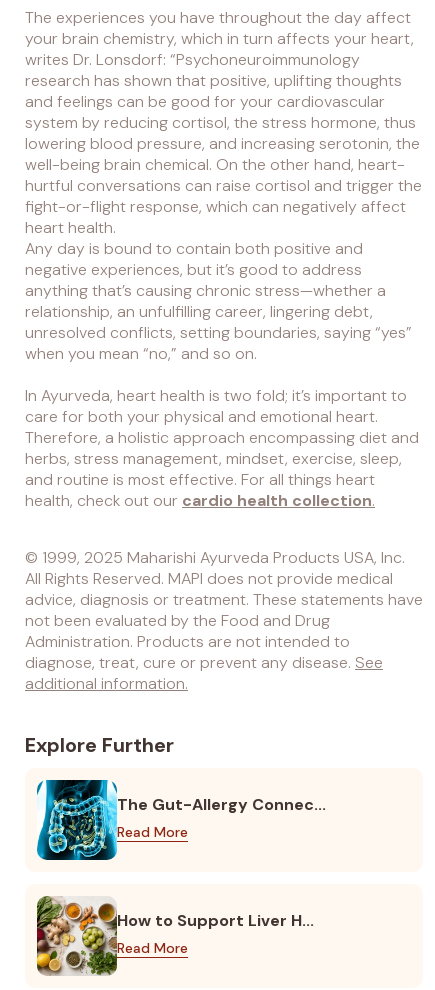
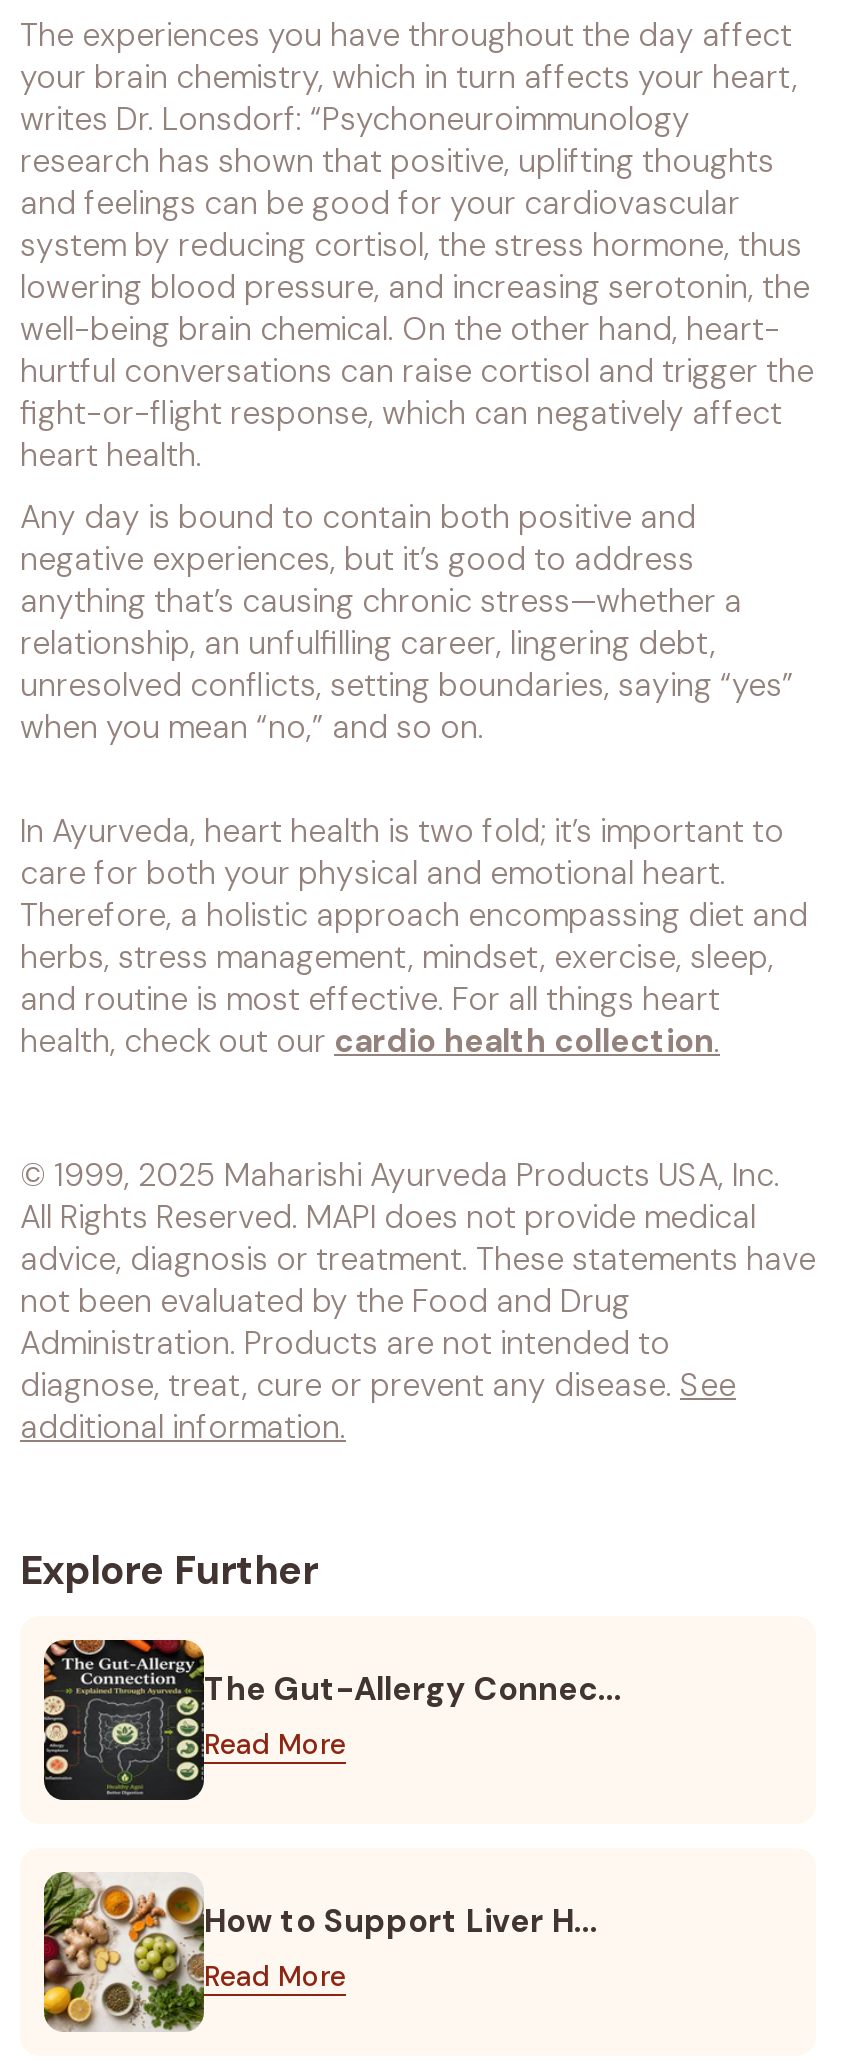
[36,779,118,861] [image] -> [42,1638,206,1802] [image]

